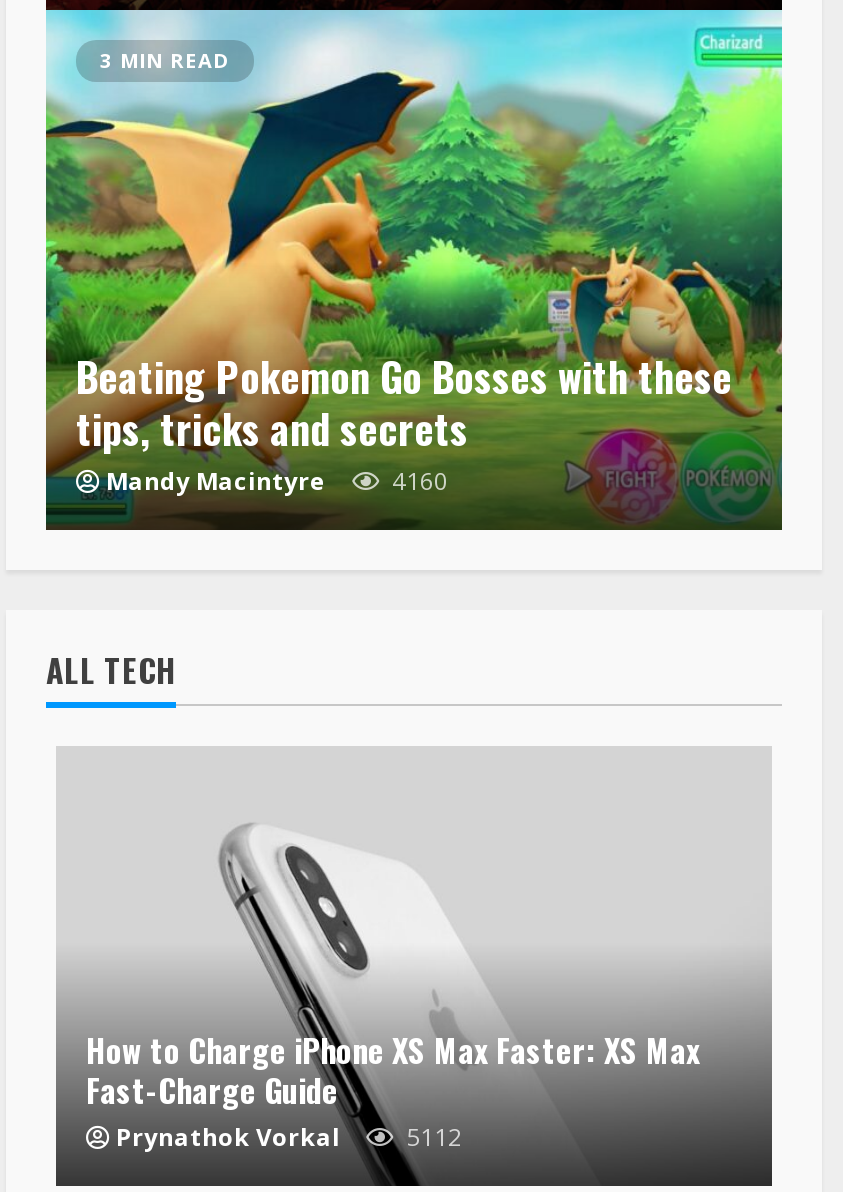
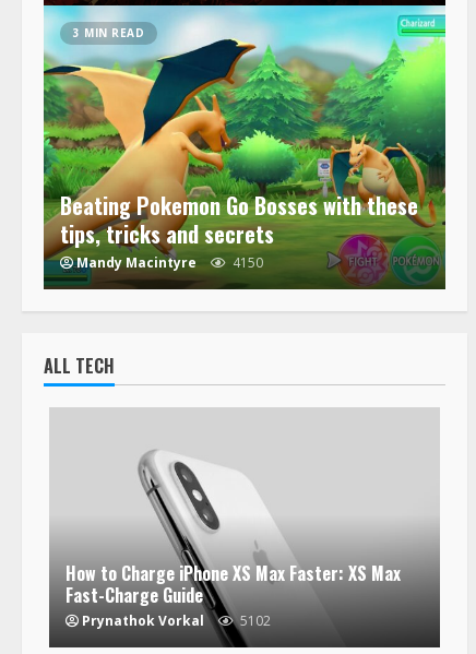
[106,463,448,497] Mandy Macintyre 4160 -> [76,253,263,272] Mandy Macintyre 4150
[116,1119,462,1153] Prynathok Vorkal 5112 -> [82,611,271,630] Prynathok Vorkal 5102

